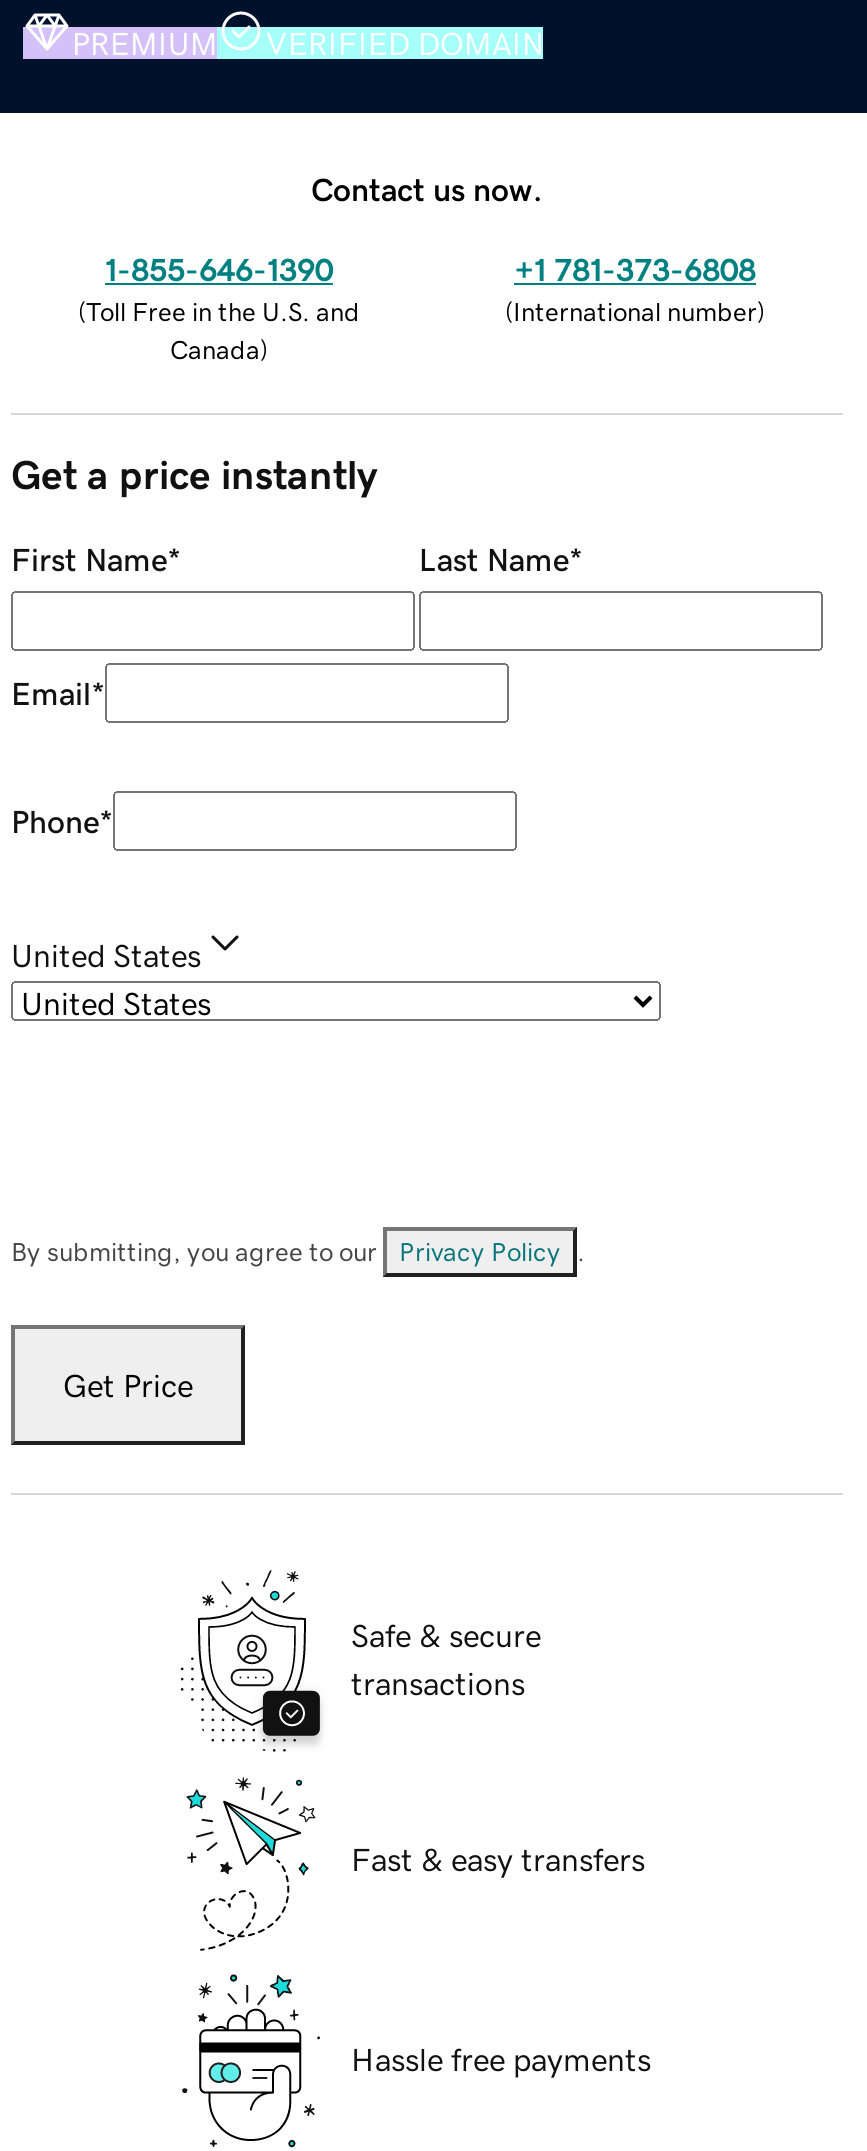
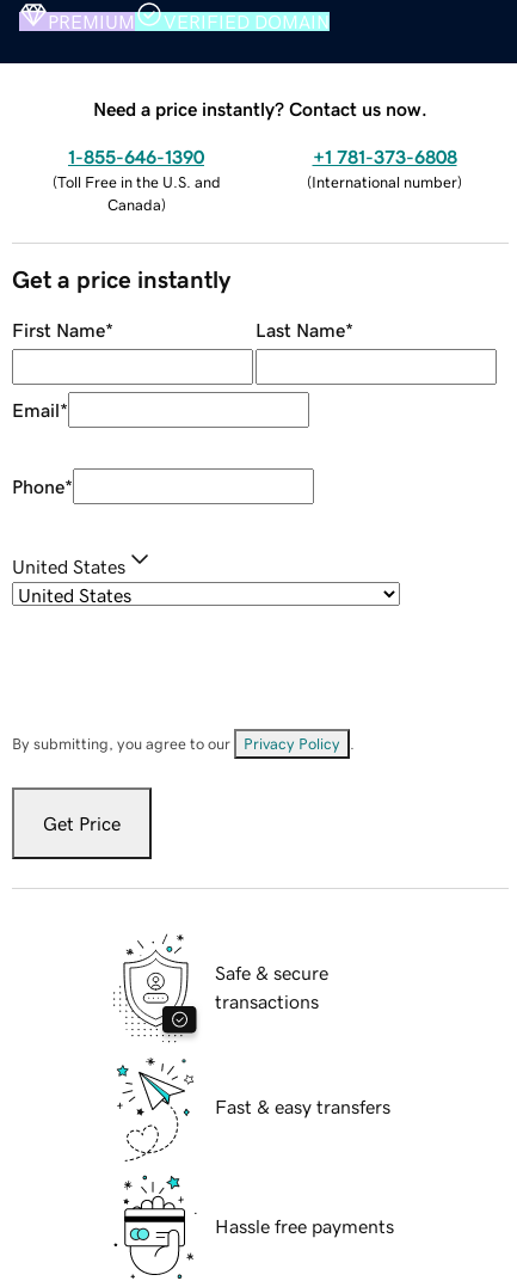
[311,172,543,204] Contact us now. -> [93,99,427,118] Need a price instantly? Contact us now.

